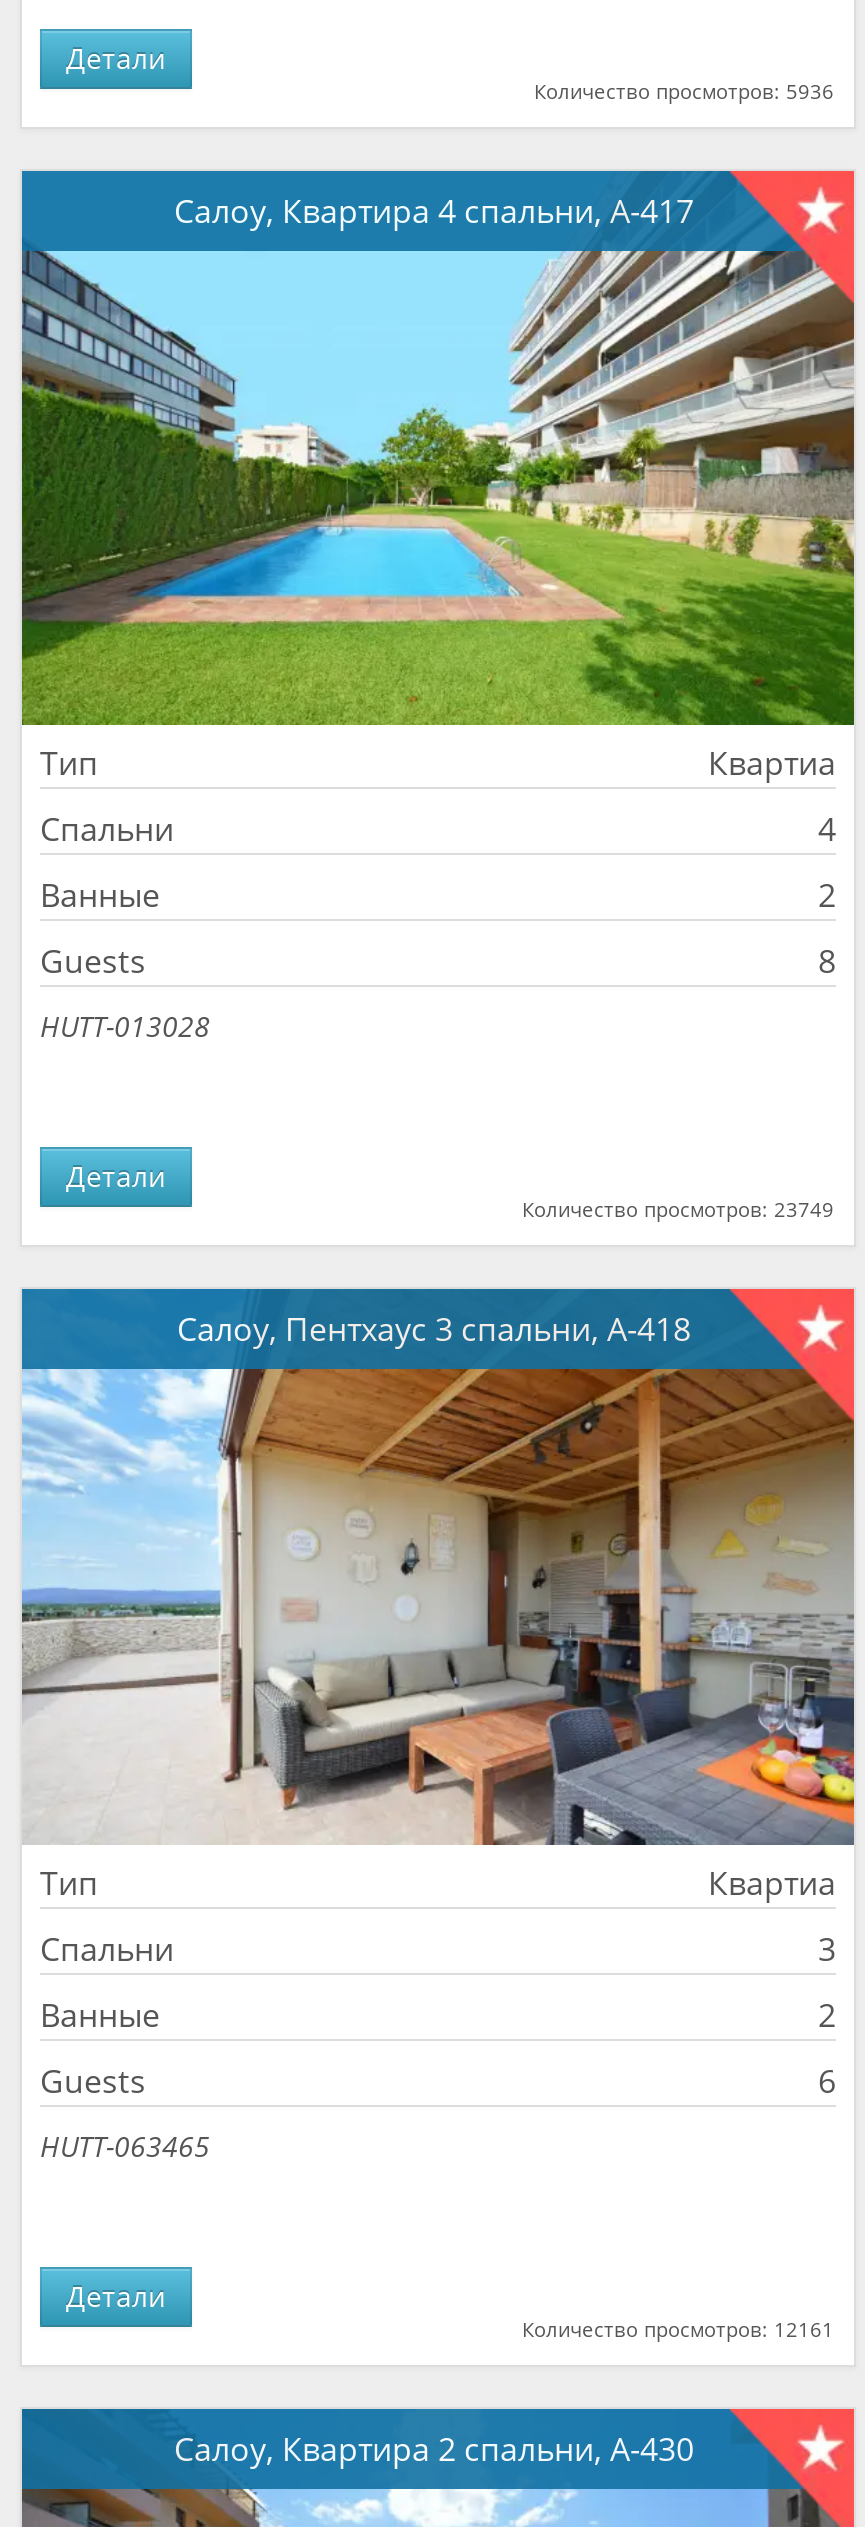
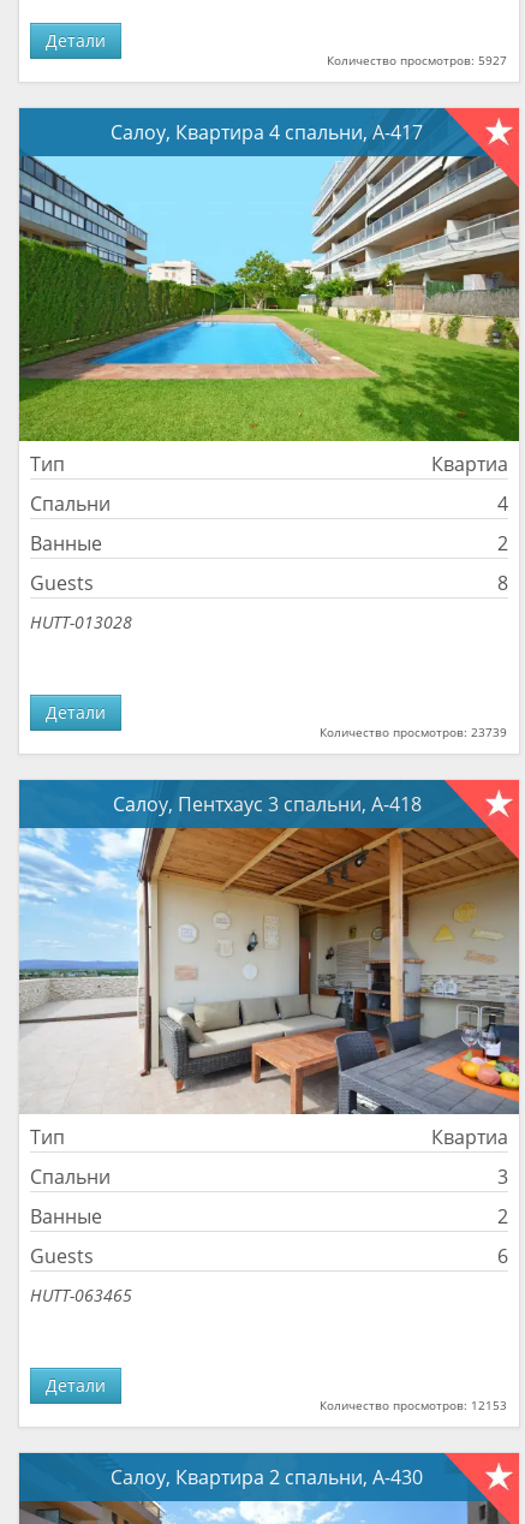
[534,77,834,105] Количество просмотров: 5936 -> [327,52,507,69] Количество просмотров: 5927
[522,1196,834,1224] Количество просмотров: 23749 -> [320,724,507,741] Количество просмотров: 23739
[522,2314,834,2342] Количество просмотров: 12161 -> [320,1396,507,1413] Количество просмотров: 12153

